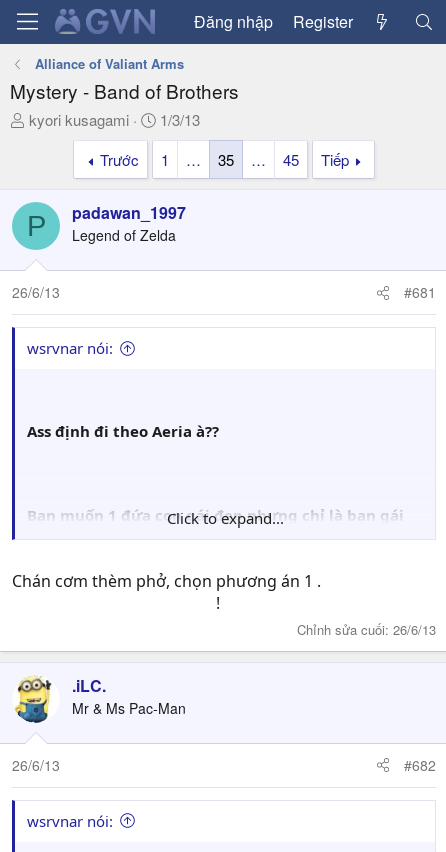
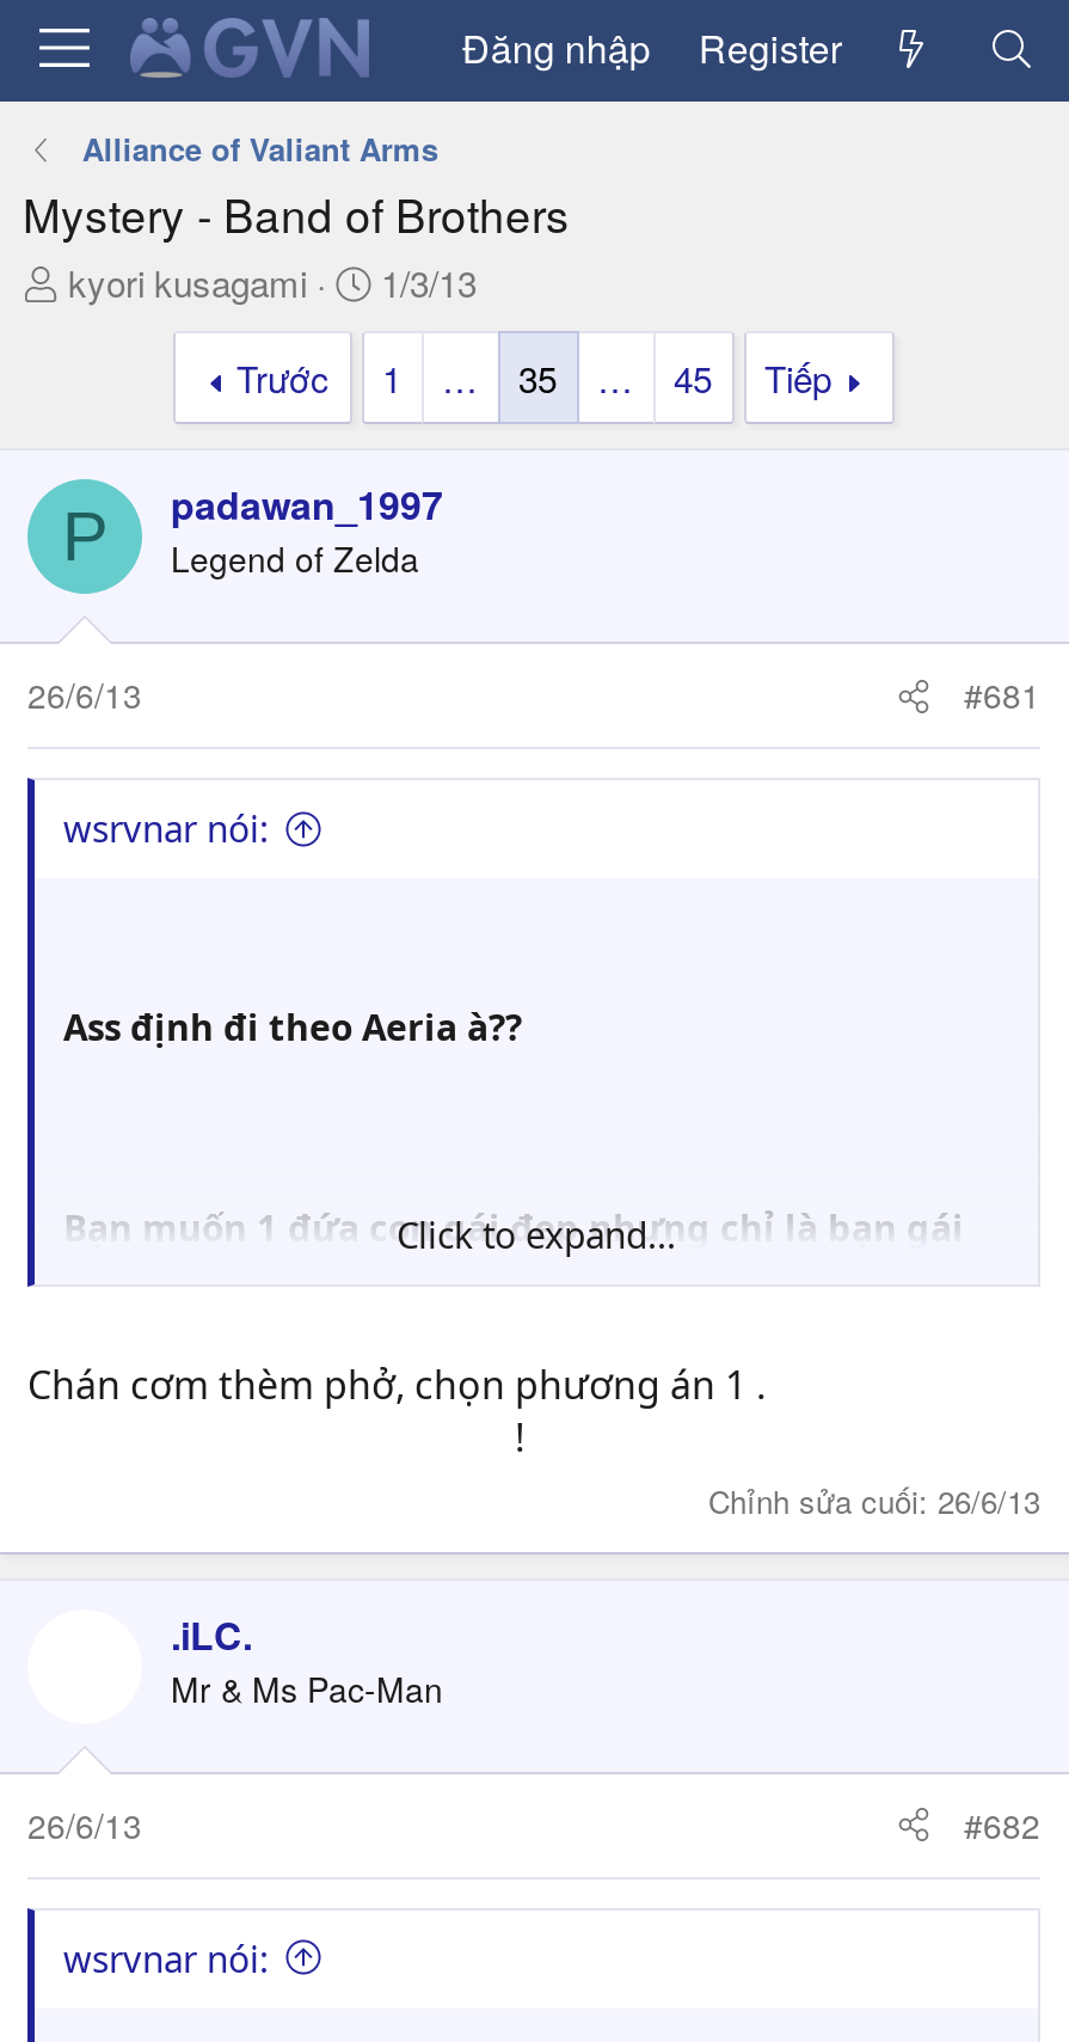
[14,675,52,724] [image] -> none

